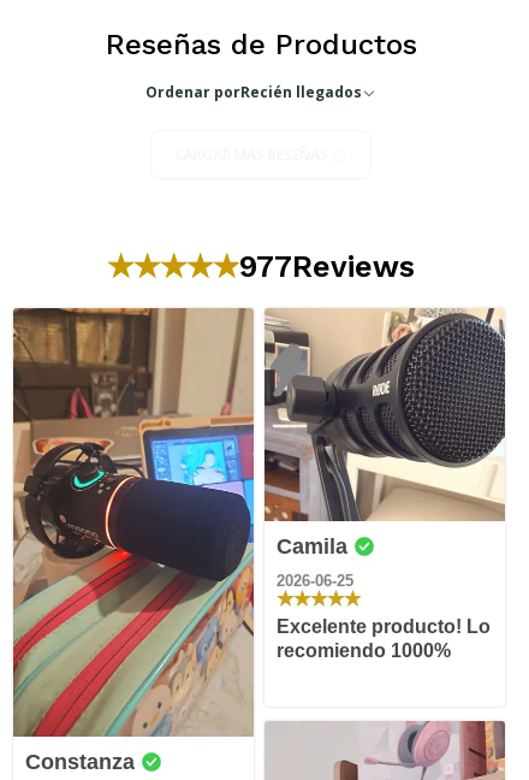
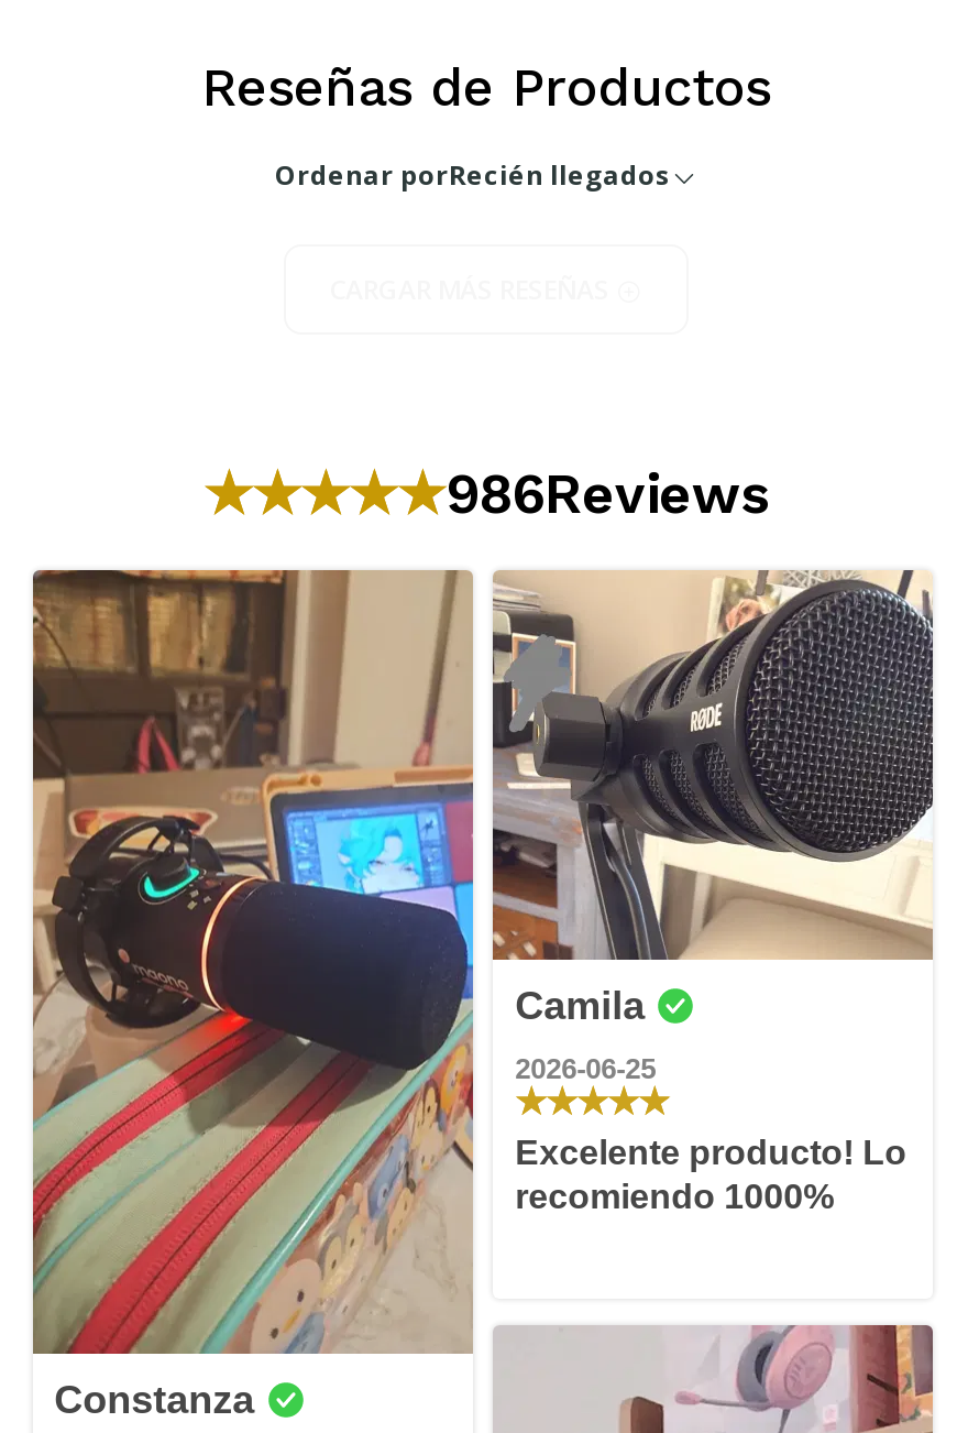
[239,249,415,284] 977Reviews -> [446,462,769,526] 986Reviews

